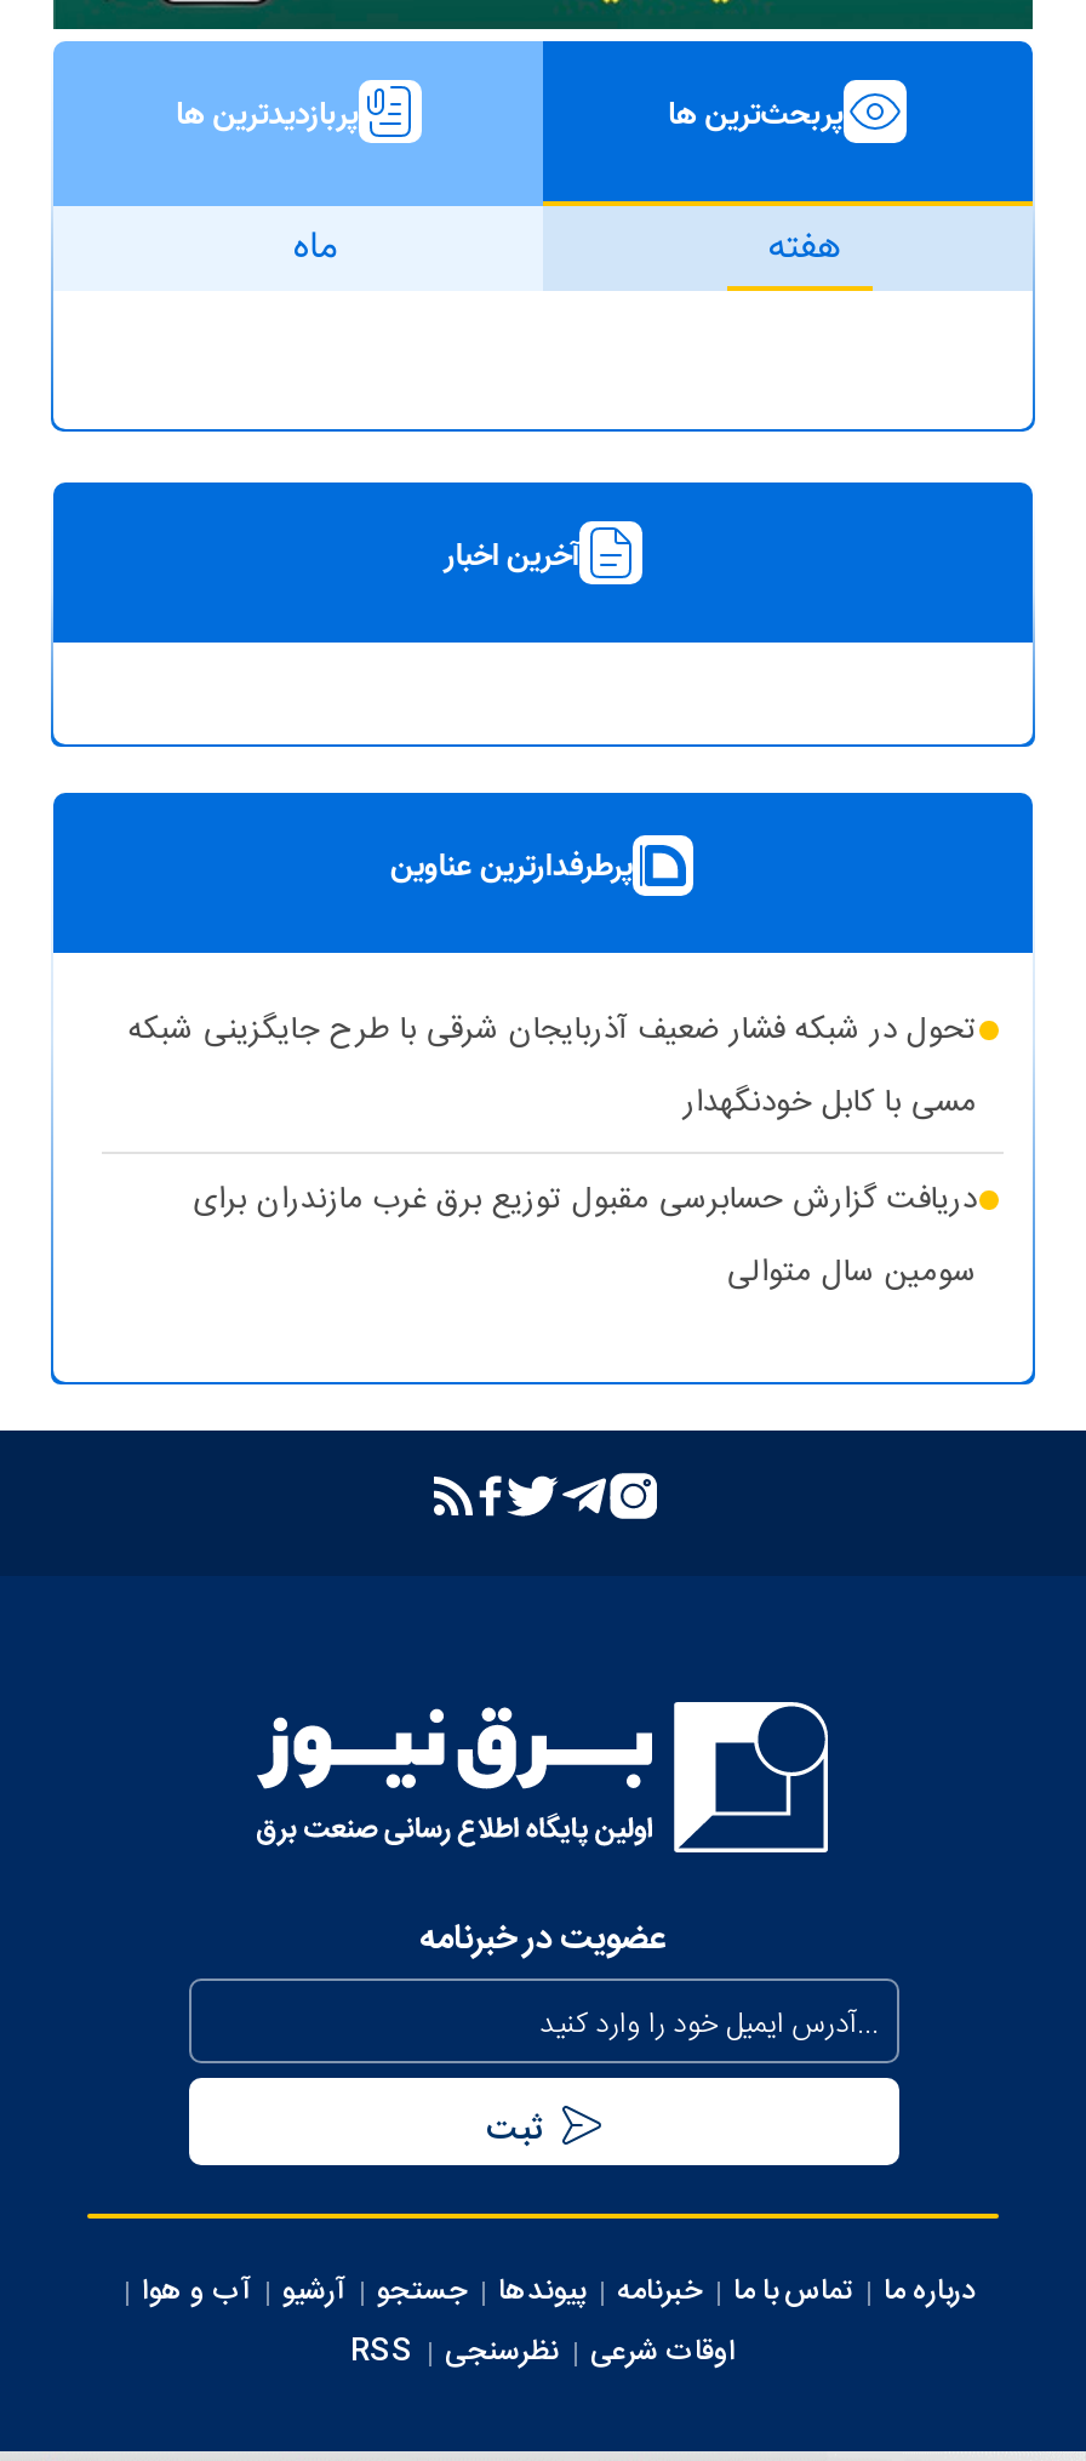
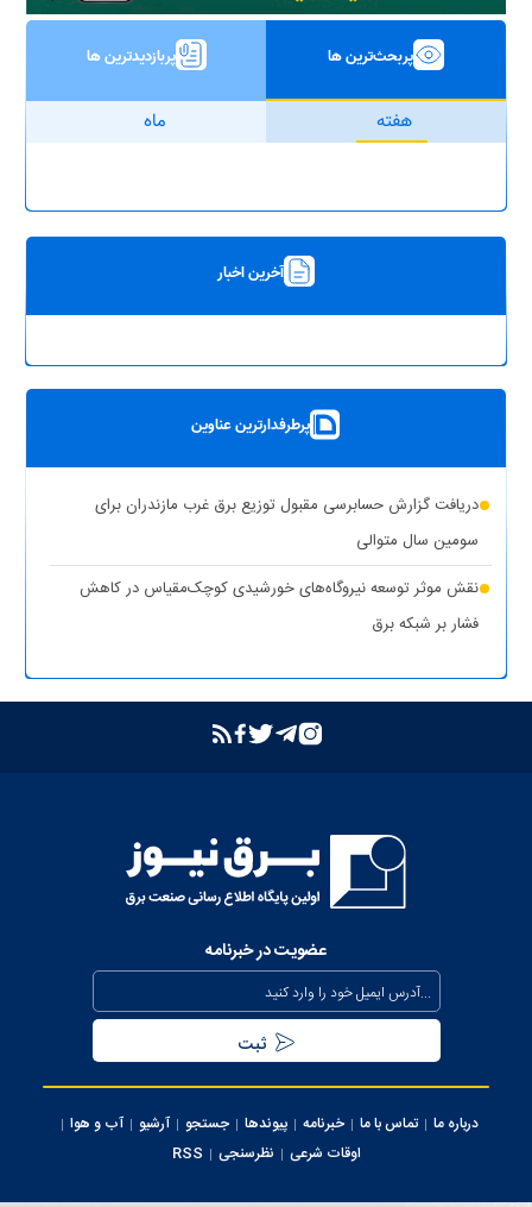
[128,1003,977,1129] تحول در شبکه فشار ضعیف آذربایجان شرقی با طرح جایگزینی شبکه | مسی با کابل خودنگهدار -> none
moved [194,1173,977,1299] -> [95,492,478,554]: دریافت گزارش حسابرسی مقبول توزیع برق غرب مازندران برای | سومین سال متوالی
none -> [79,575,478,637] نقش موثر توسعه نیروگاه‌های خورشیدی کوچک‌مقیاس در کاهش | فشار بر شبکه برق

